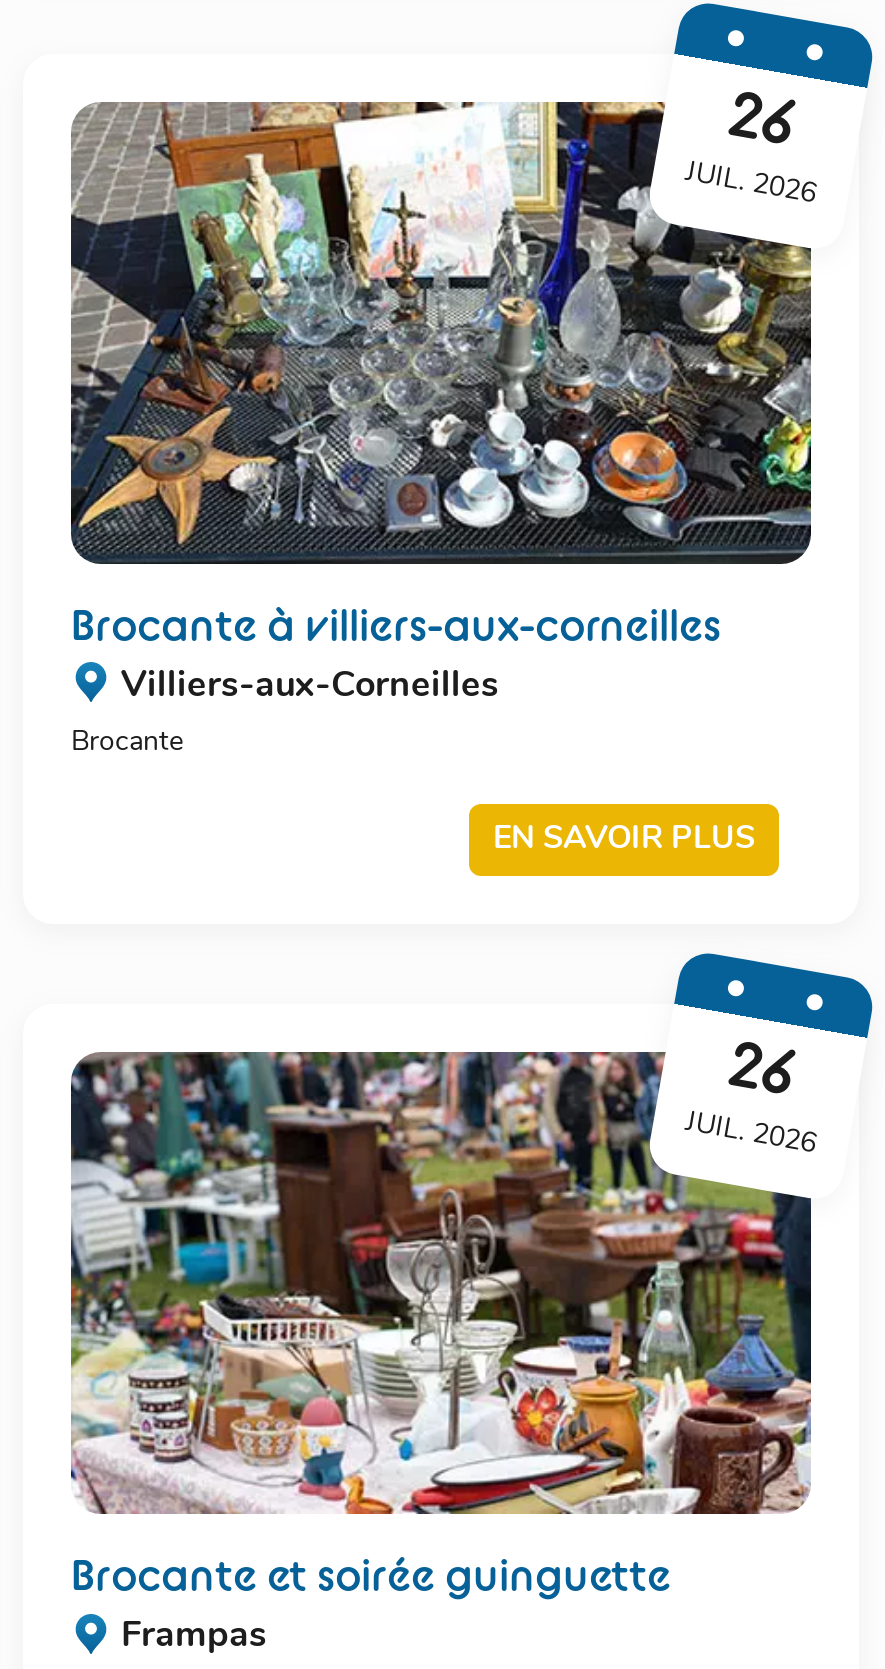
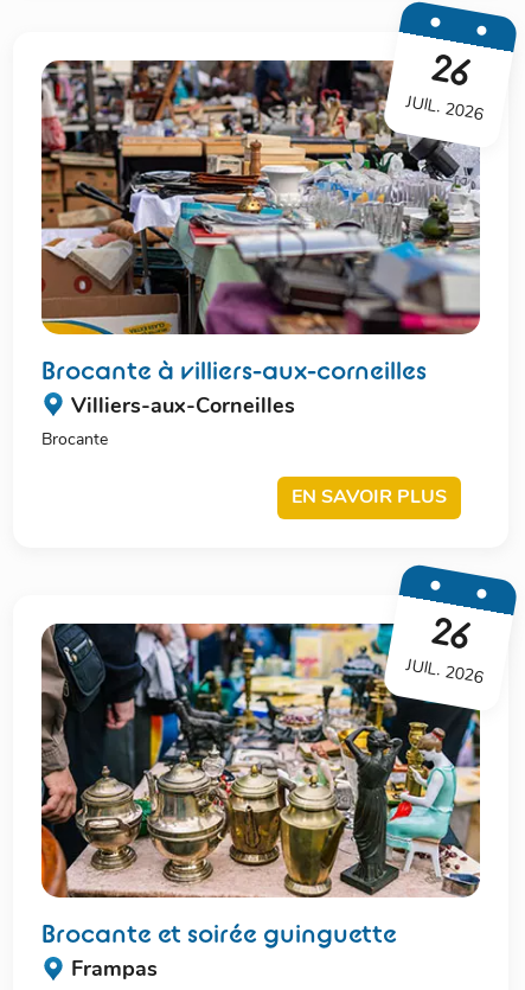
[69,100,813,566] [image] -> [40,59,480,336] [image]
[69,1050,813,1516] [image] -> [40,622,481,899] [image]

